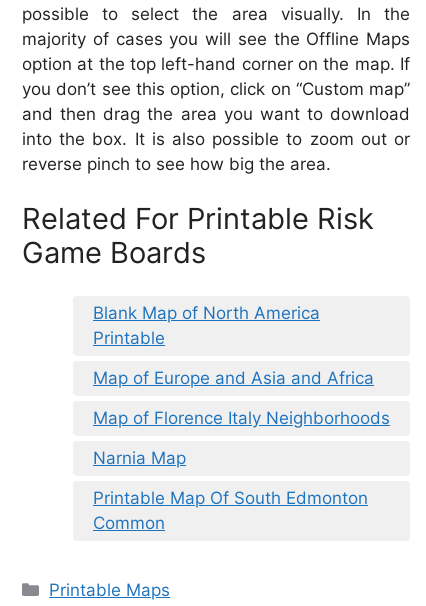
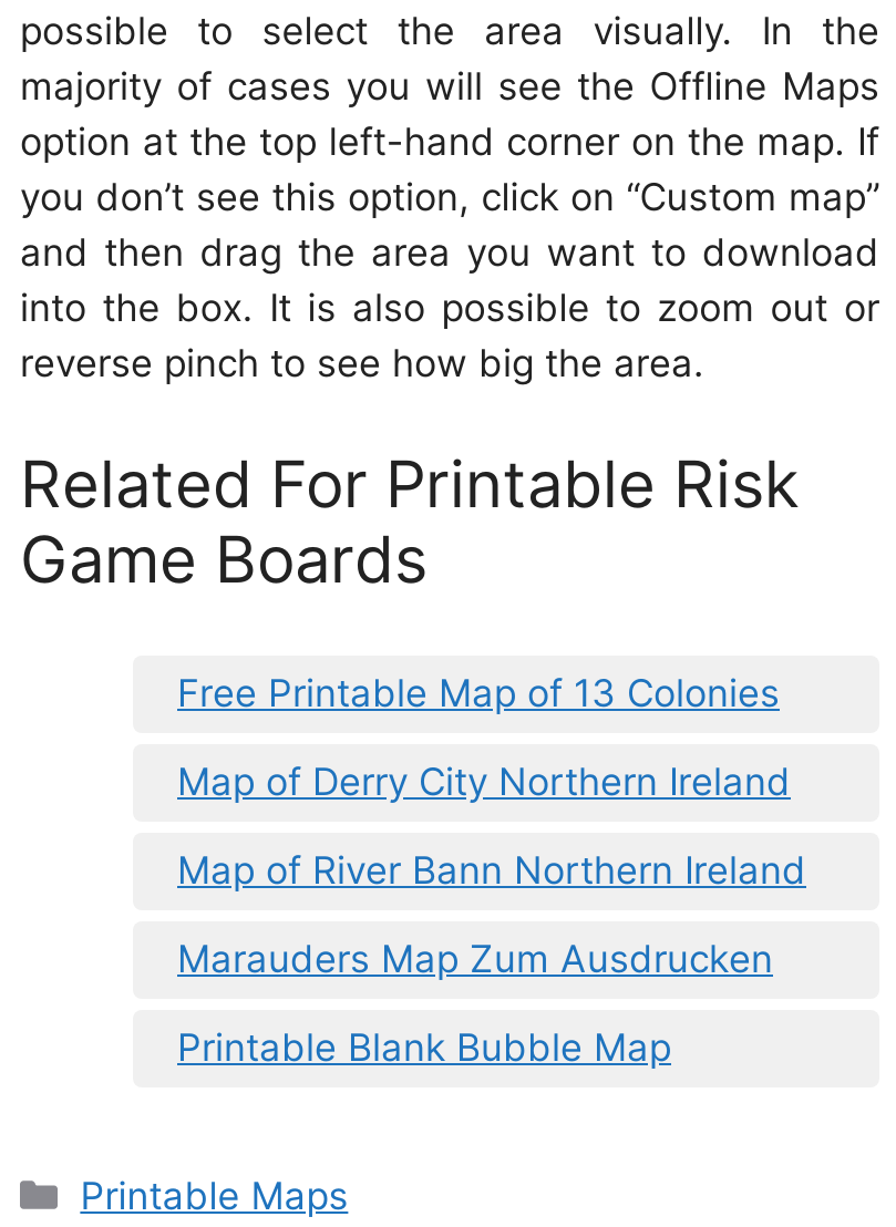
[93,303,320,348] Blank Map of North America | Printable -> [177,671,780,715] Free Printable Map of 13 Colonies
[93,368,374,388] Map of Europe and Asia and Africa -> [177,759,791,804] Map of Derry City Northern Ireland
[93,408,390,428] Map of Florence Italy Neighborhoods -> [177,848,806,892] Map of River Bann Northern Ireland
[93,448,186,468] Narnia Map -> [177,936,773,981] Marauders Map Zum Ausdrucken
[93,488,368,533] Printable Map Of South Edmonton | Common -> [177,1025,671,1069] Printable Blank Bubble Map

